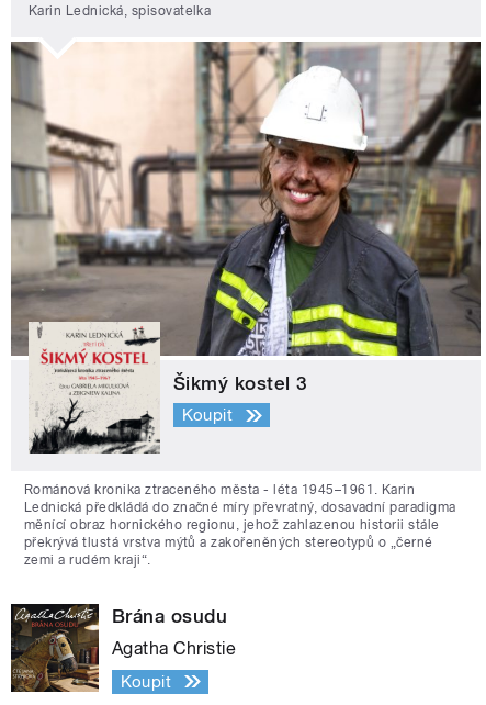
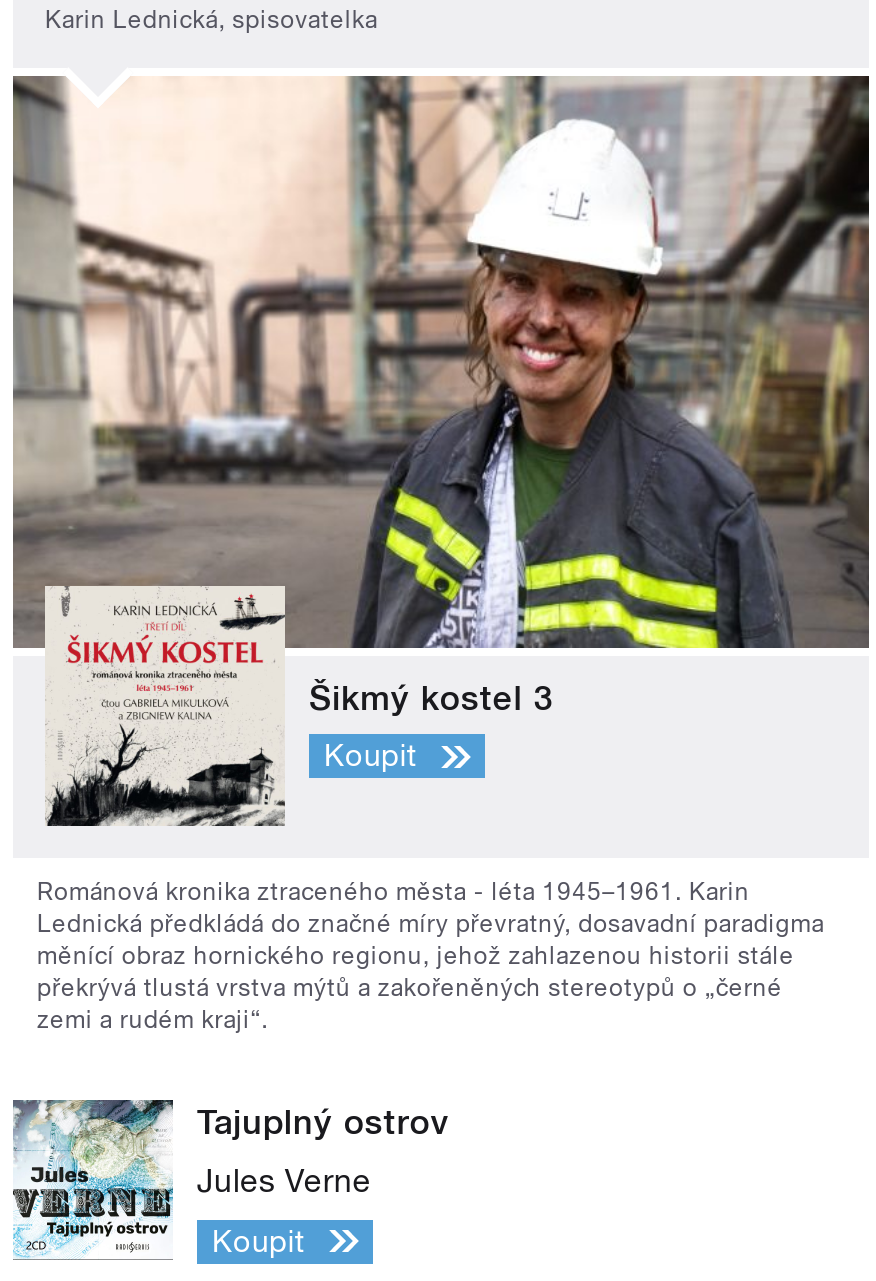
[10,603,227,693] [image] | Brána osudu -> [11,1098,449,1260] [image] | Tajuplný ostrov
[112,638,236,659] Agatha Christie -> [197,1161,372,1199] Jules Verne

